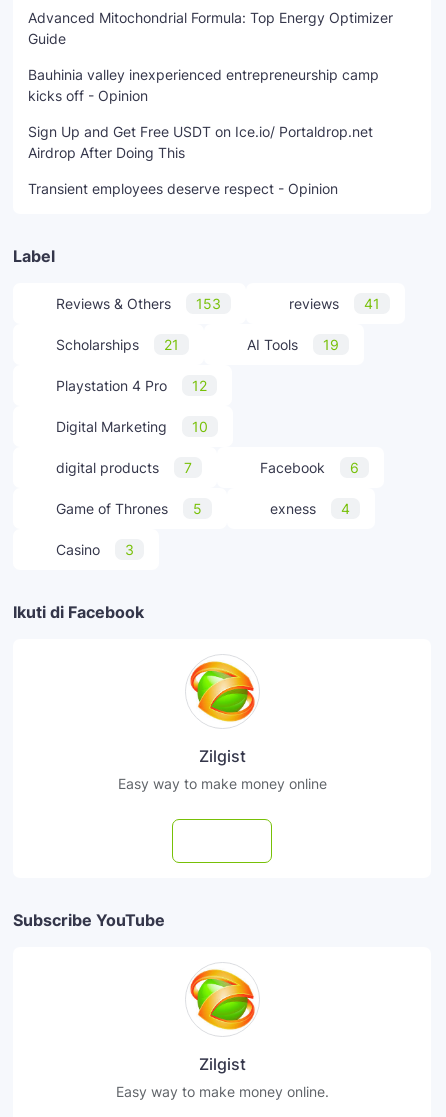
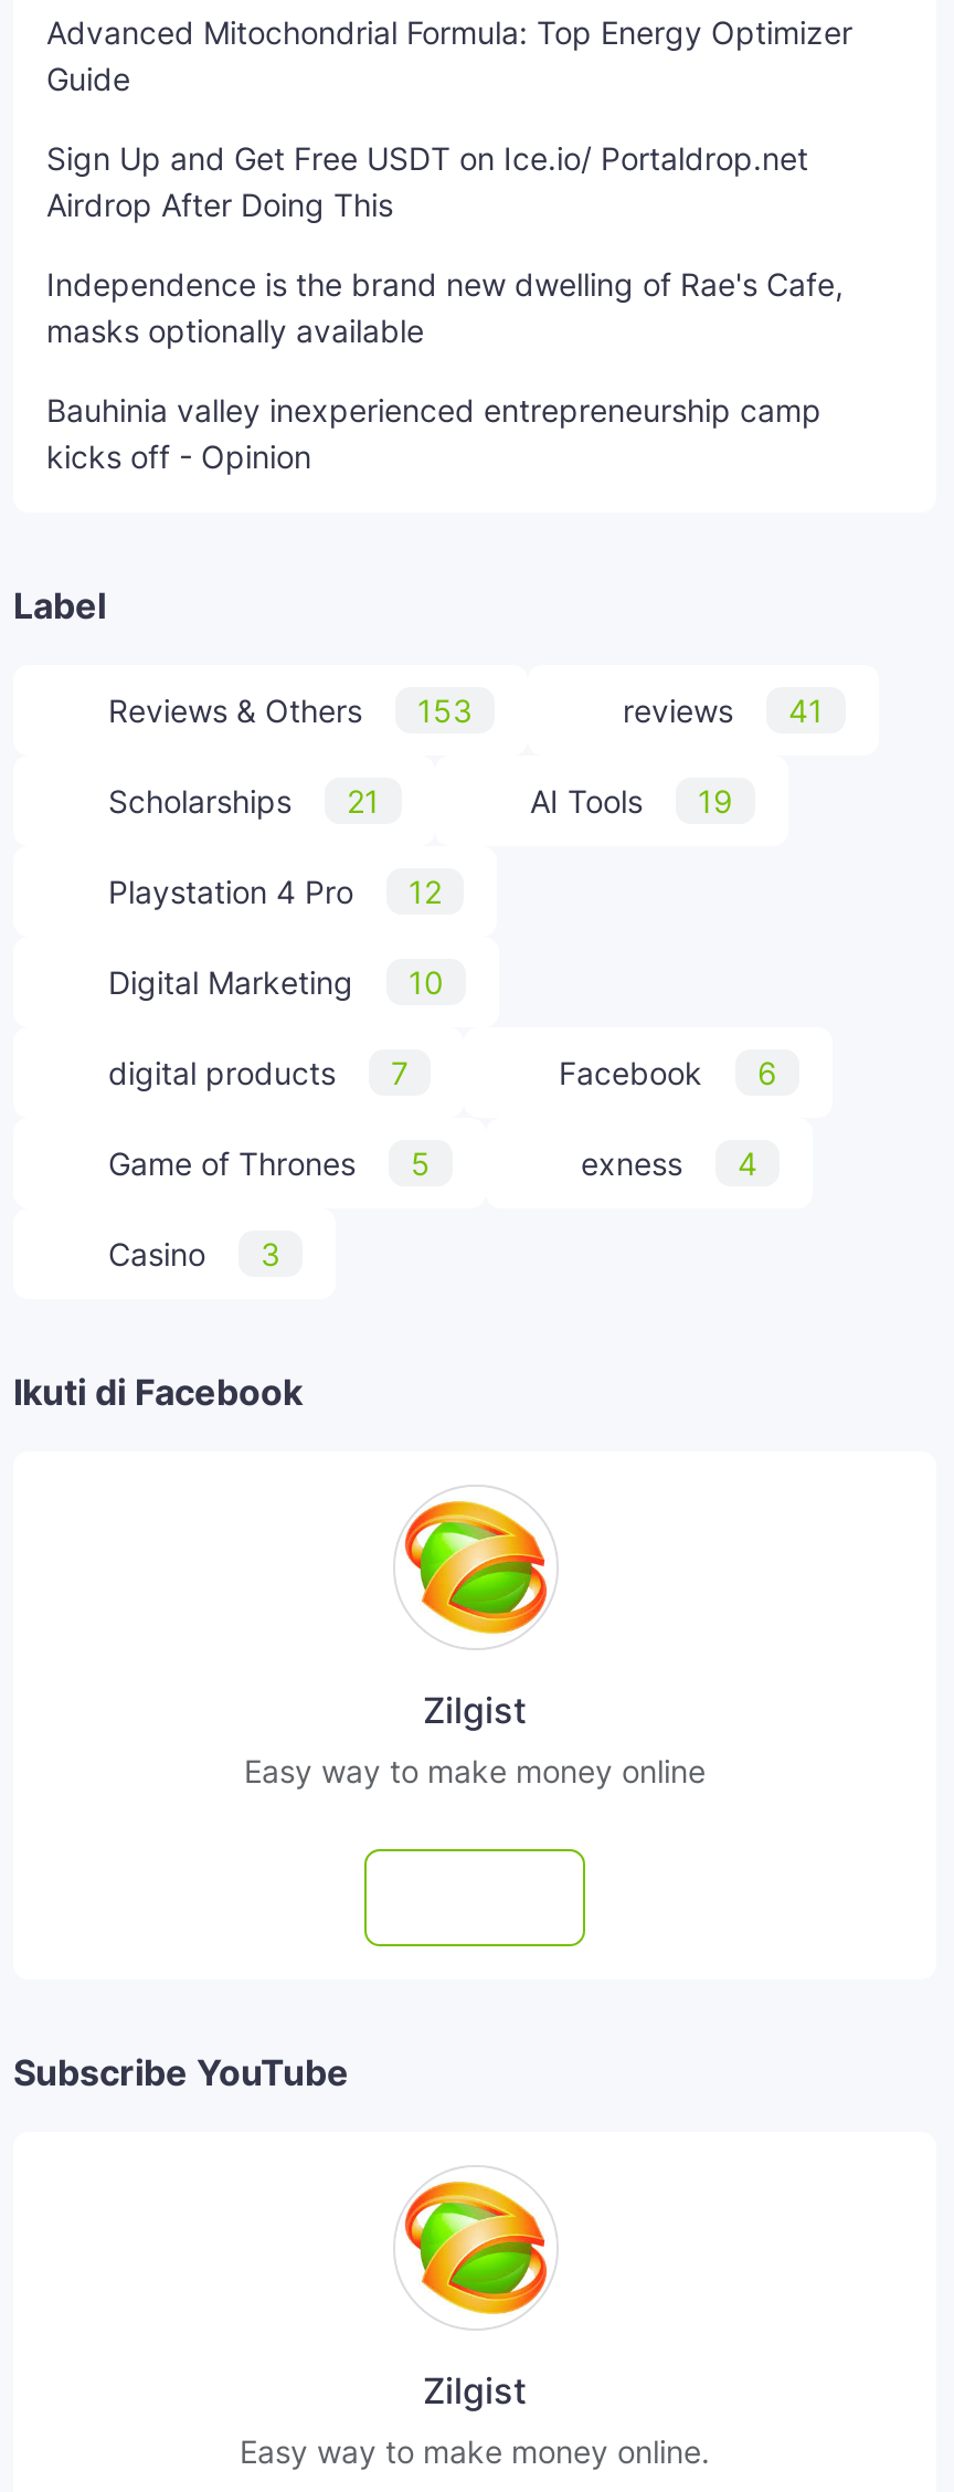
none -> [46,265,844,349] Independence is the brand new dwelling of Rae's Cafe, | masks optionally available
moved [28,66,379,104] -> [46,391,821,475]: Bauhinia valley inexperienced entrepreneurship camp | kicks off - Opinion
moved [28,123,373,161] -> [46,139,808,223]: Sign Up and Get Free USDT on Ice.io/ Portaldrop.net | Airdrop After Doing This
[28,180,338,197] Transient employees deserve respect - Opinion -> none

